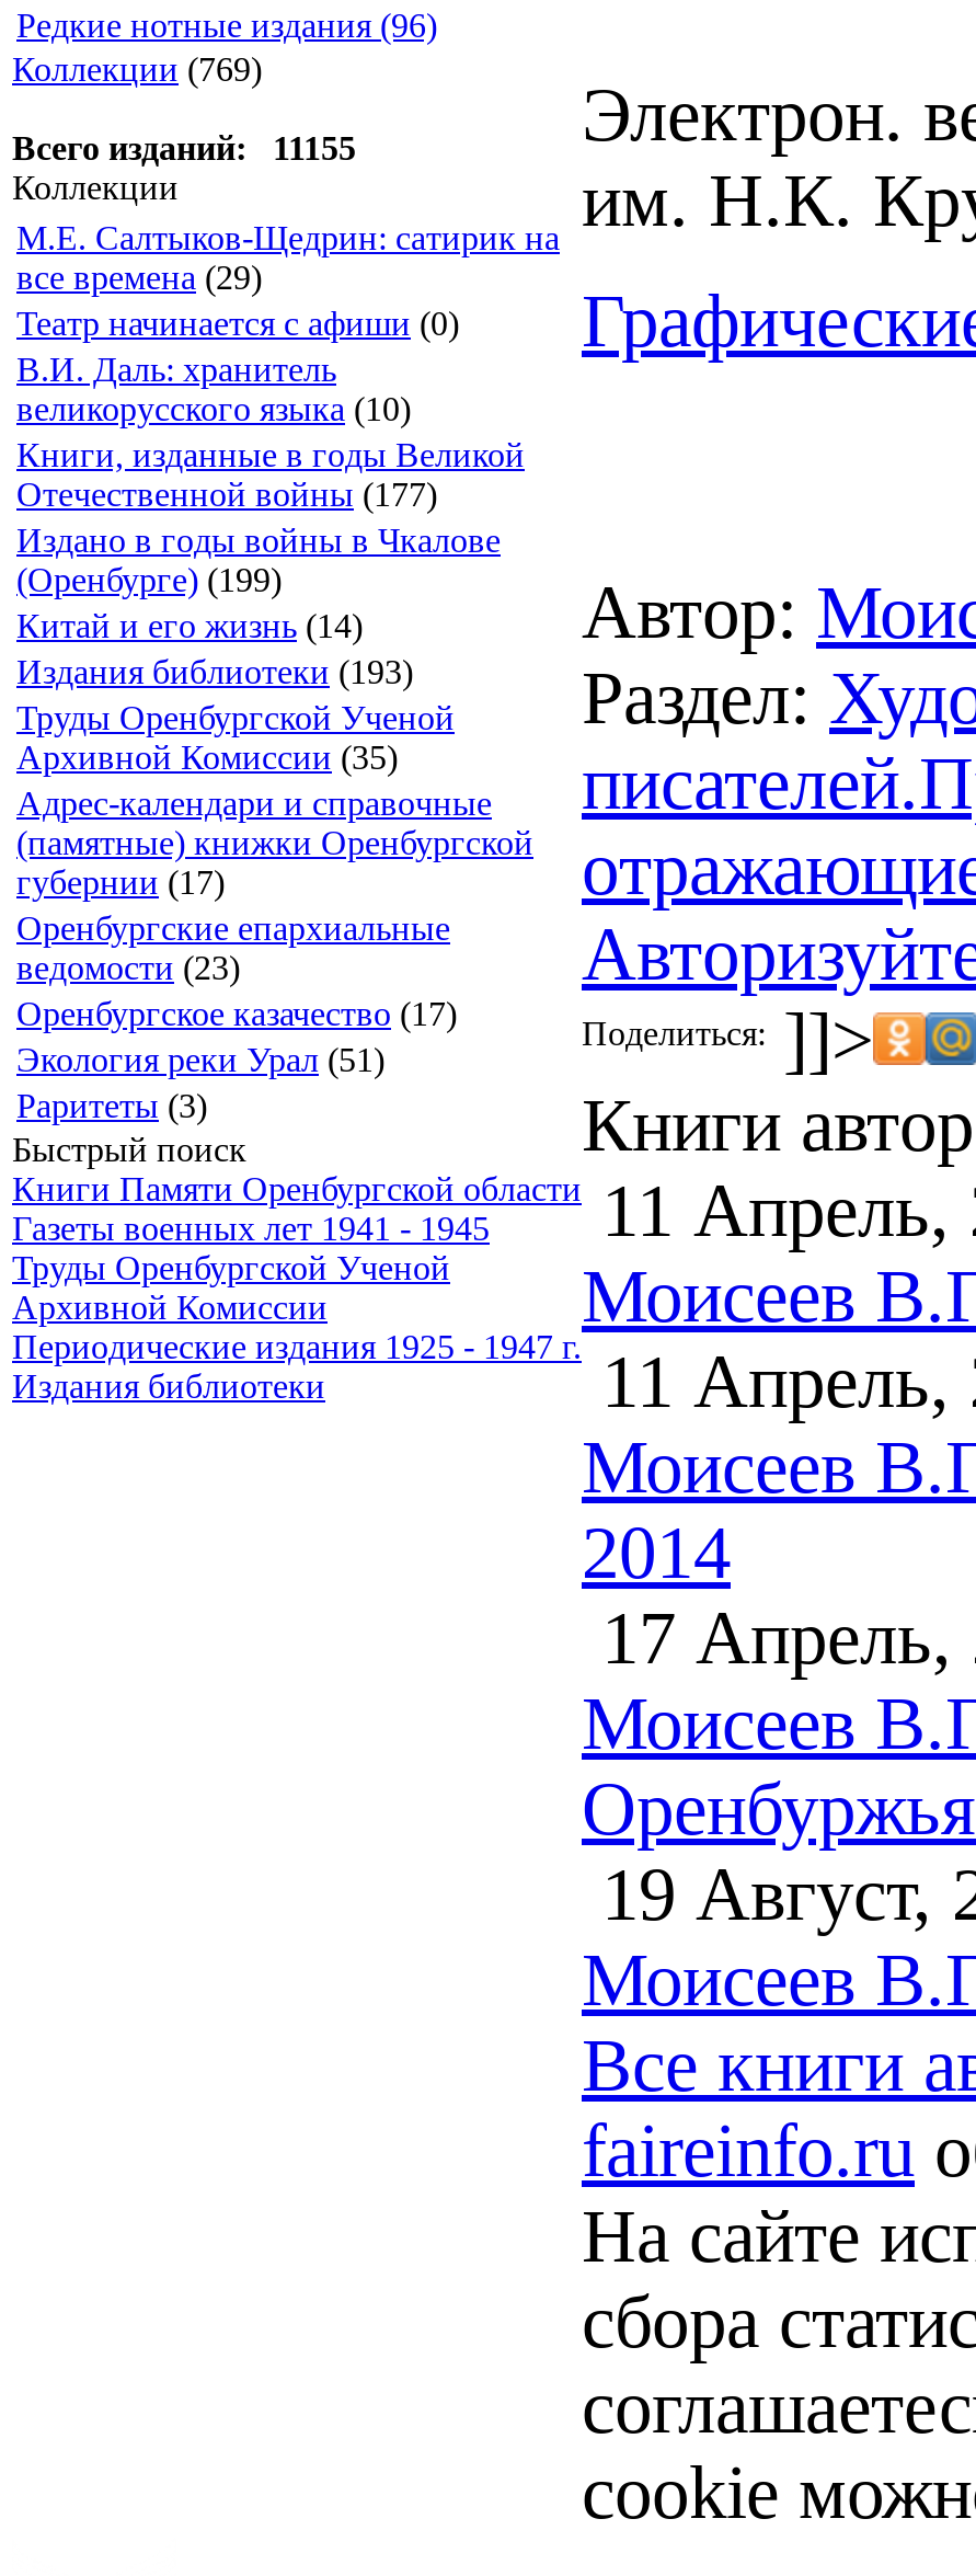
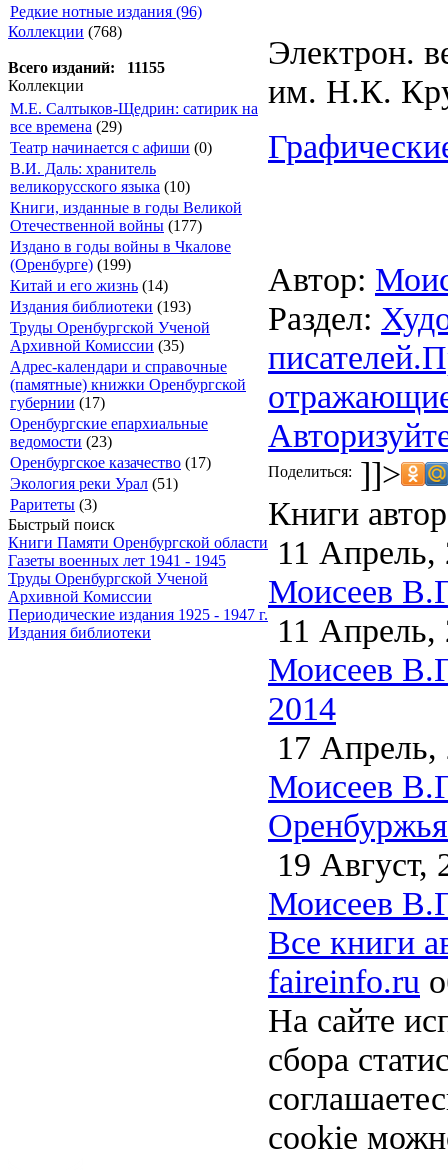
[12,50,262,88] Коллекции (769) -> [8,23,122,40] Коллекции (768)

